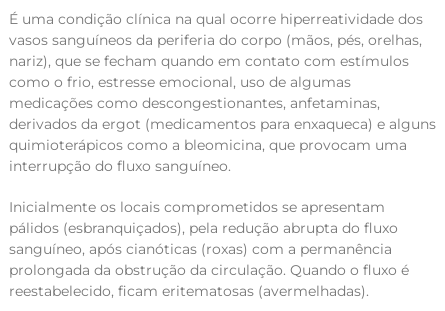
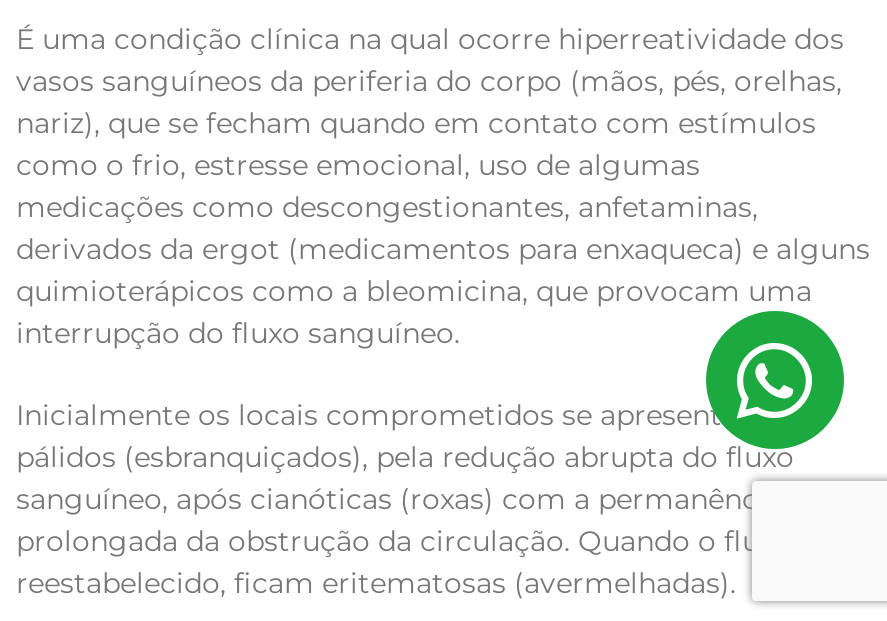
none -> [704,315,846,445] [image]

